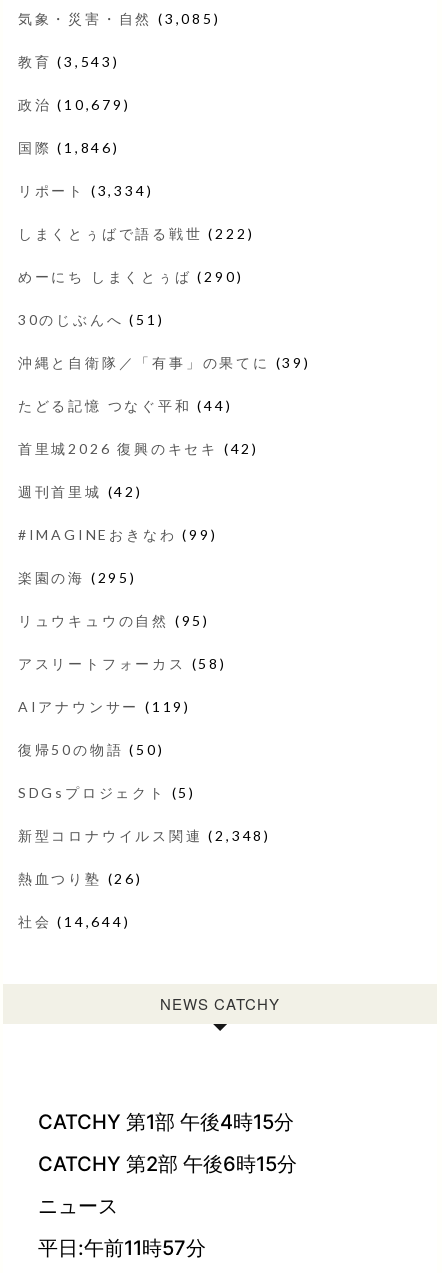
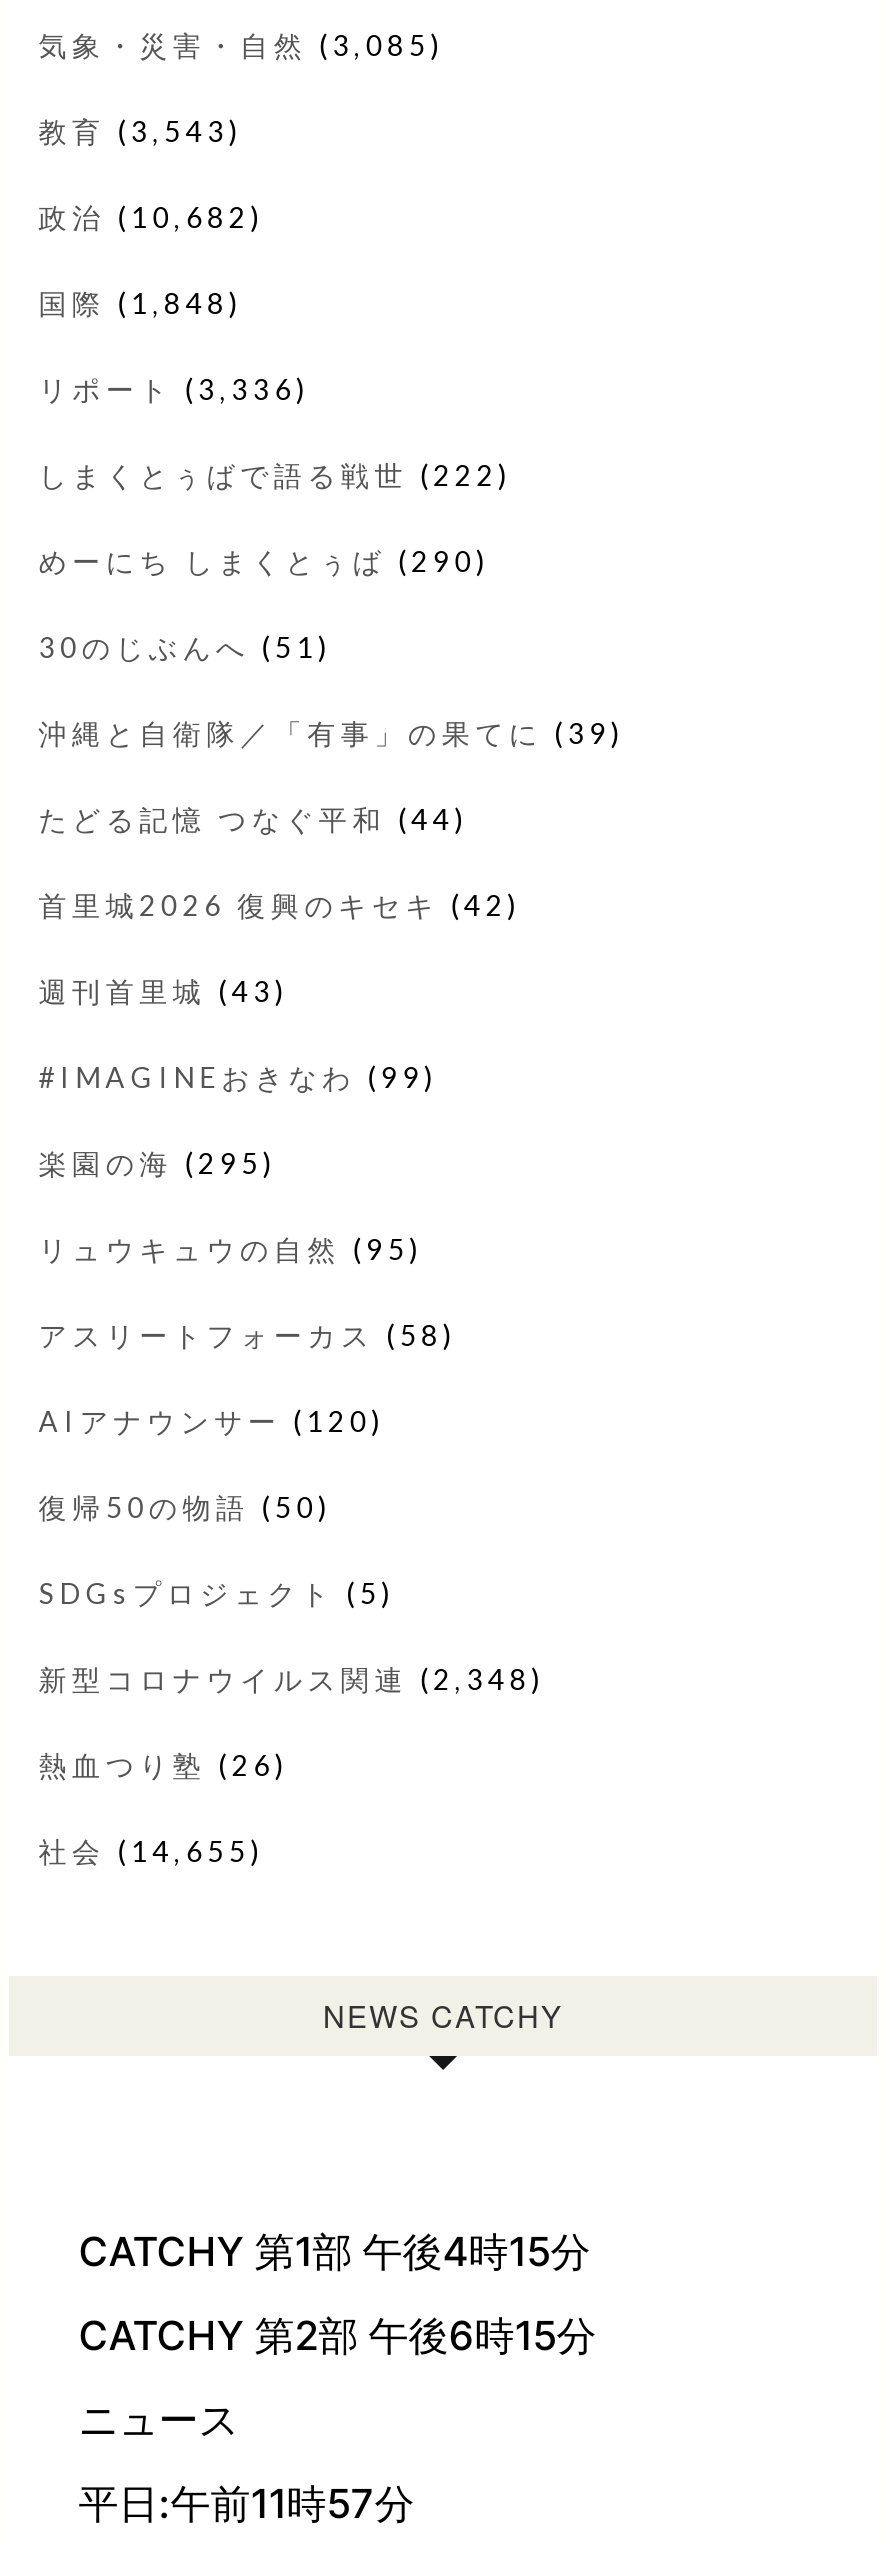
[18,96,130,113] 政治(10,679) -> [38,200,264,234] 政治(10,682)
[18,139,120,156] 国際(1,846) -> [38,286,242,320] 国際(1,848)
[18,182,153,199] リポート(3,334) -> [38,372,310,406] リポート(3,336)
[18,483,143,500] 週刊首里城(42) -> [38,974,288,1008] 週刊首里城(43)
[18,698,191,715] AIアナウンサー(119) -> [38,1404,385,1438] AIアナウンサー(120)
[18,913,130,930] 社会(14,644) -> [38,1834,264,1868] 社会(14,655)

